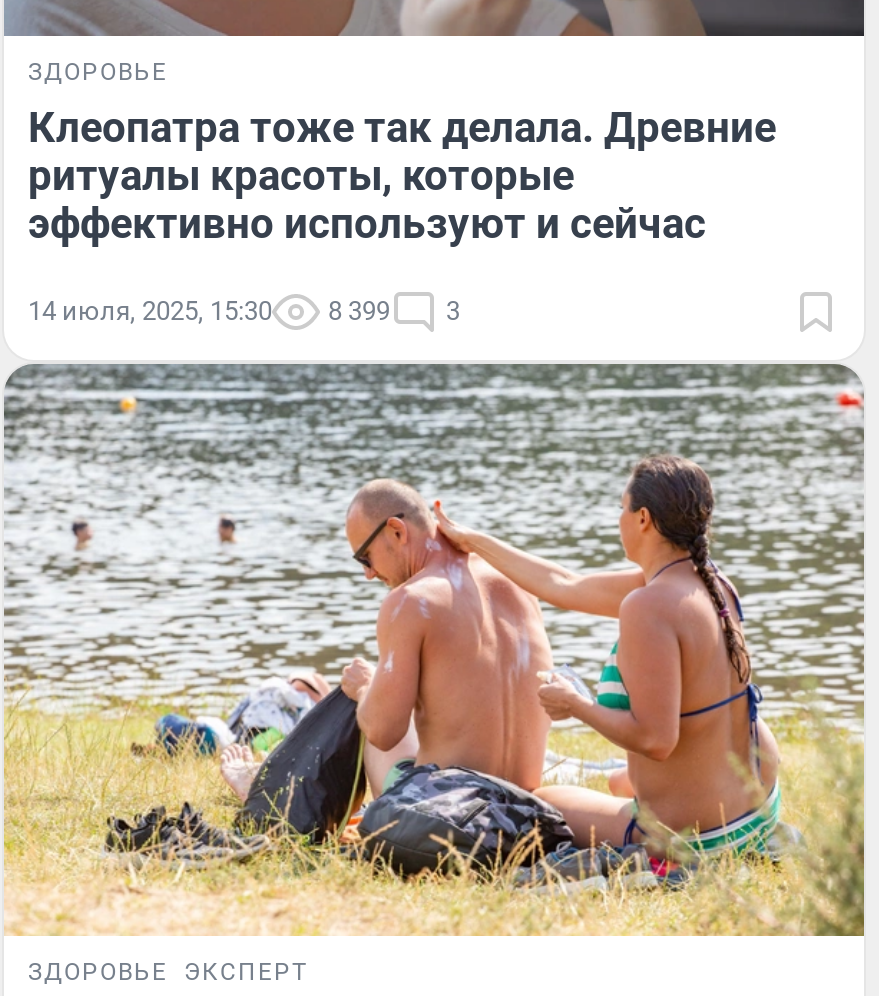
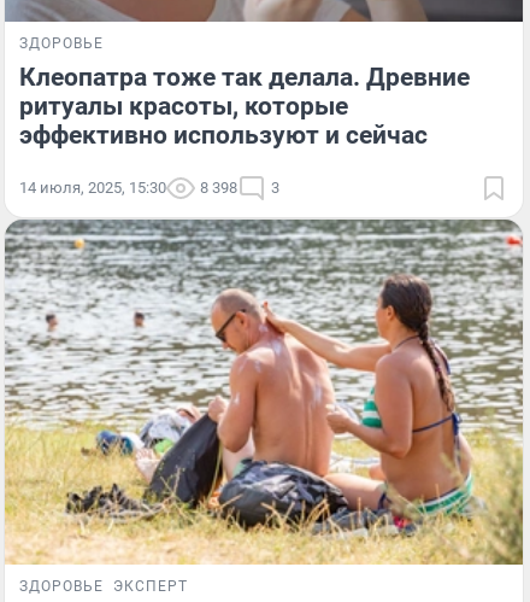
[28,295,460,325] 14 июля, 2025, 15:30 8 399 3 -> [19,178,279,196] 14 июля, 2025, 15:30 8 398 3

